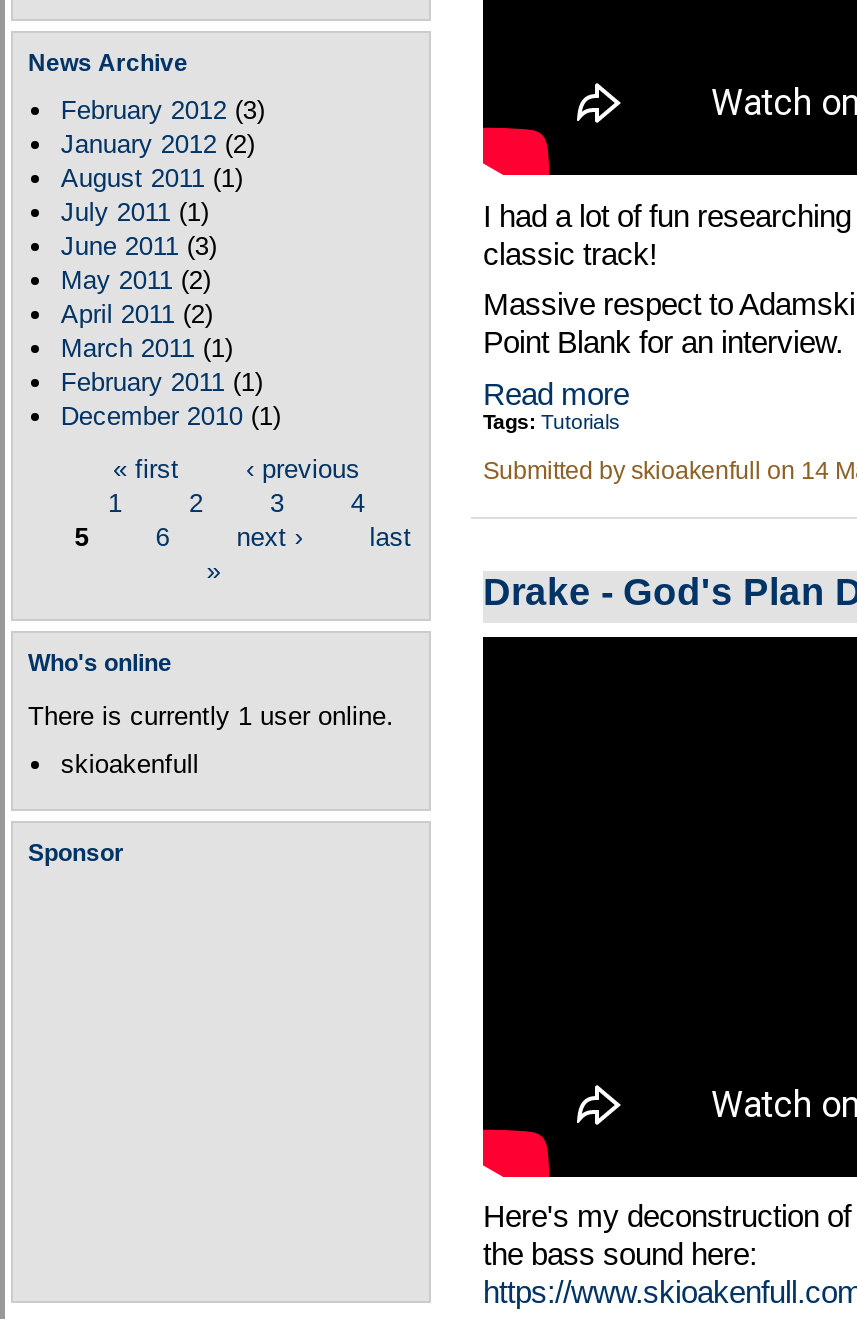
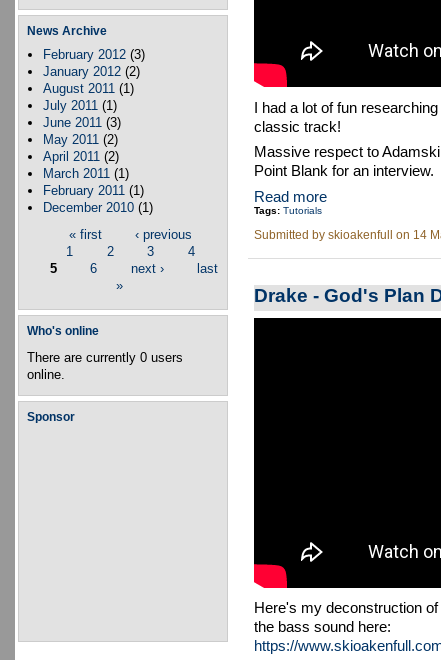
[28,701,394,778] There is currently 1 user online. | skioakenfull -> [26,350,182,382] There are currently 0 users | online.

